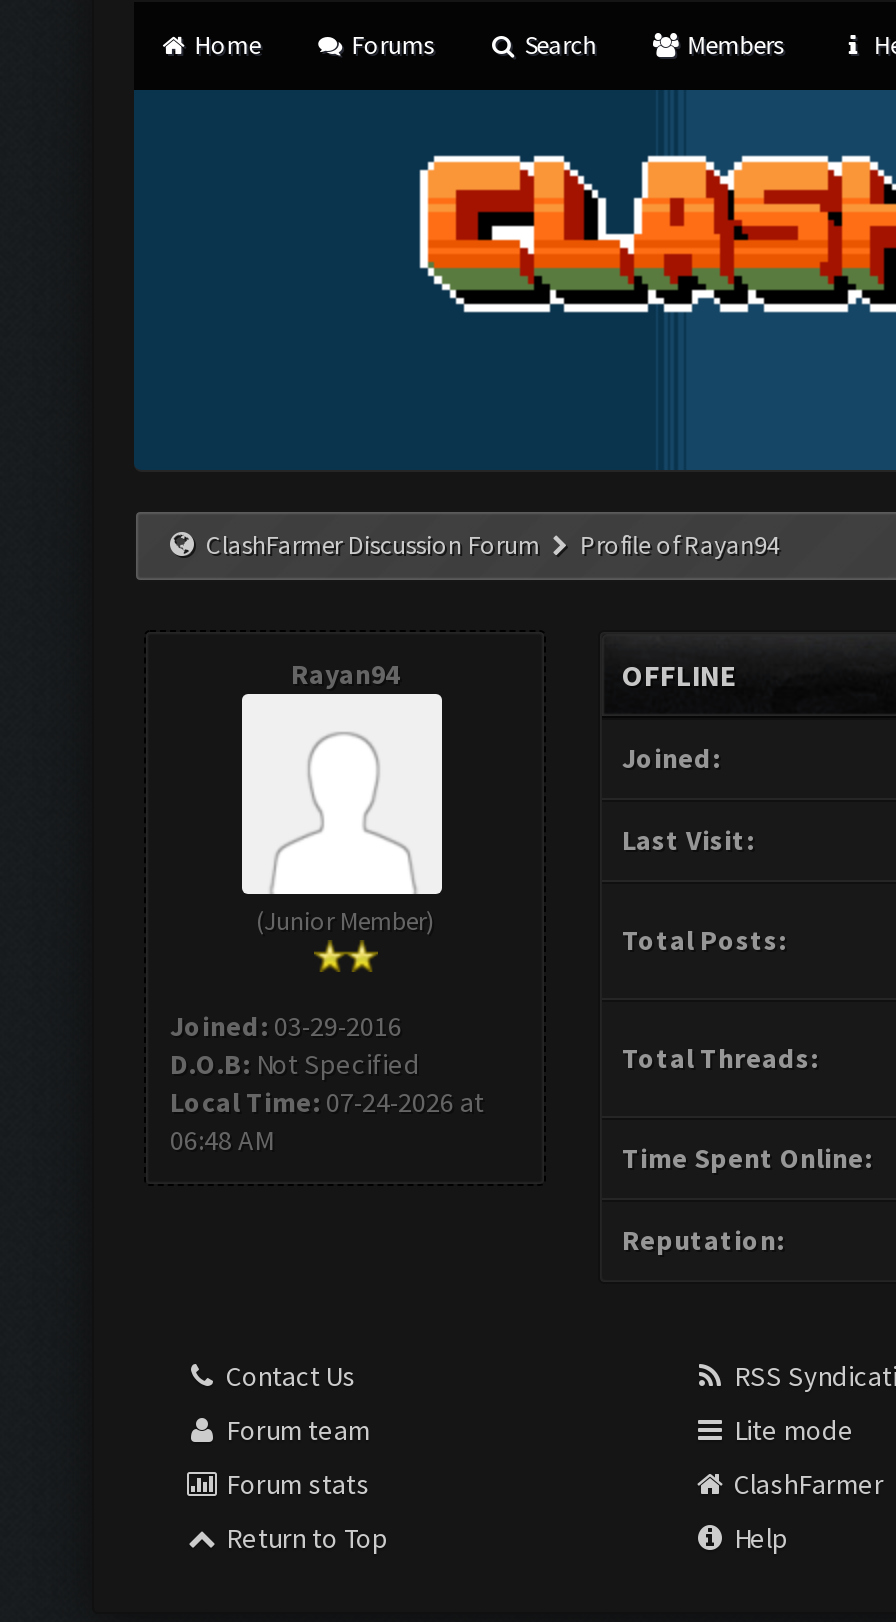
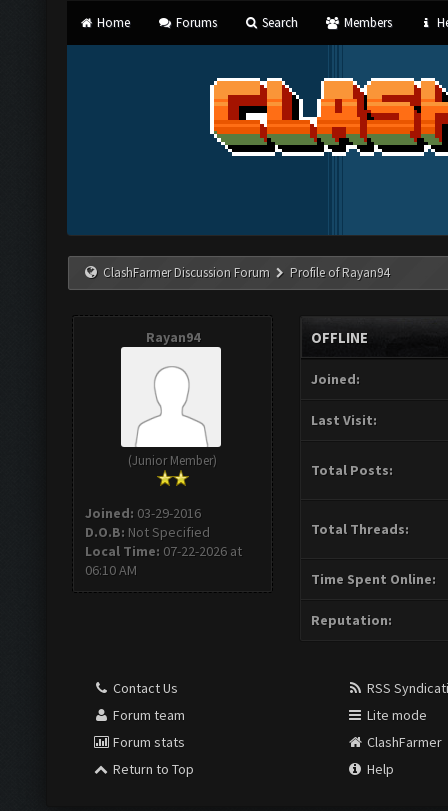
[170,1084,484,1120] Local Time: 07-24-2026 at -> [85,542,242,560] Local Time: 07-22-2026 at
[170,1122,274,1158] 06:48 AM -> [85,561,137,579] 06:10 AM

